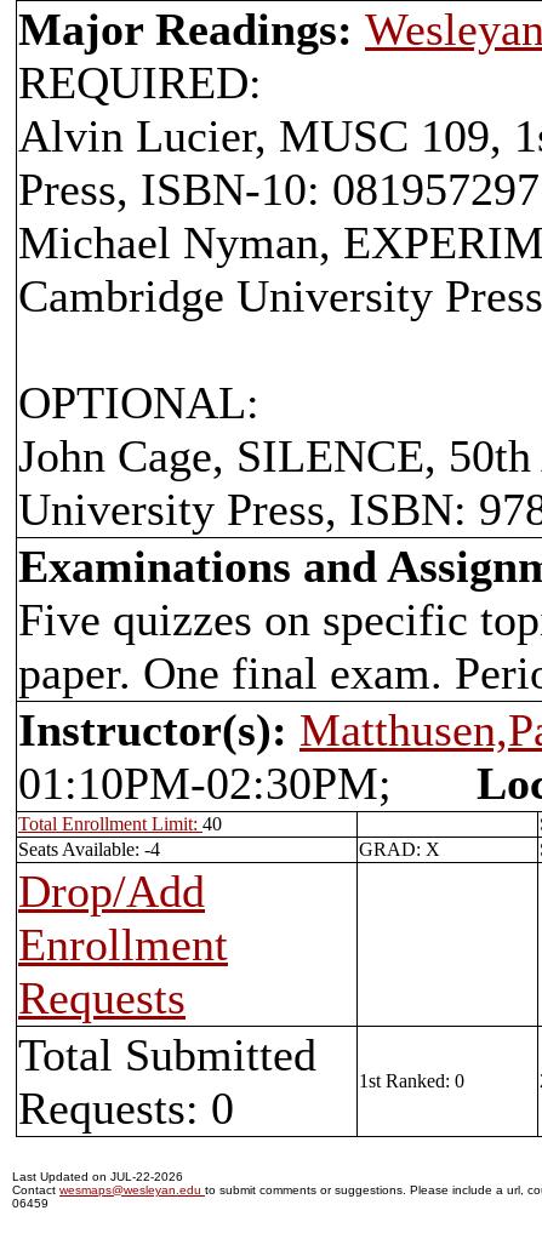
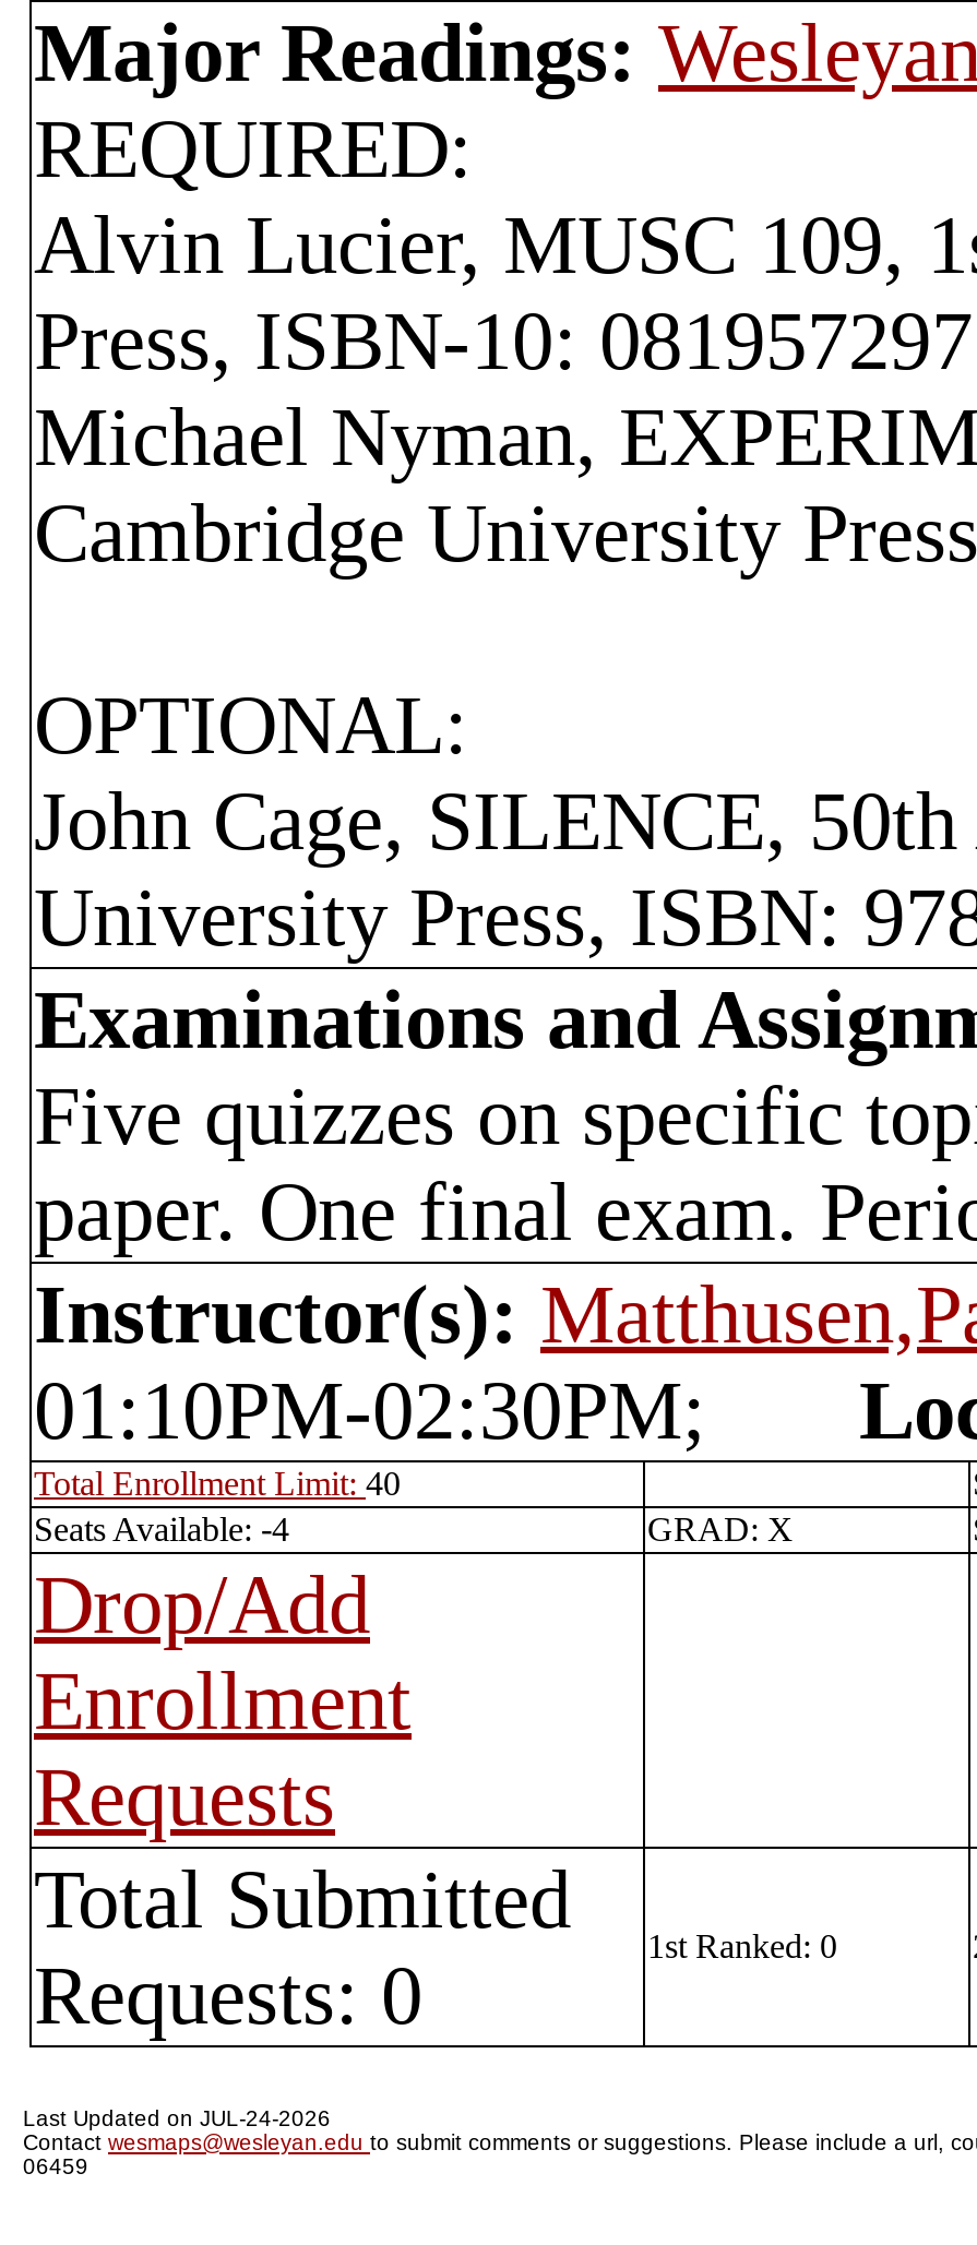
[12,1170,183,1183] Last Updated on JUL-22-2026 -> [23,2106,331,2130] Last Updated on JUL-24-2026

